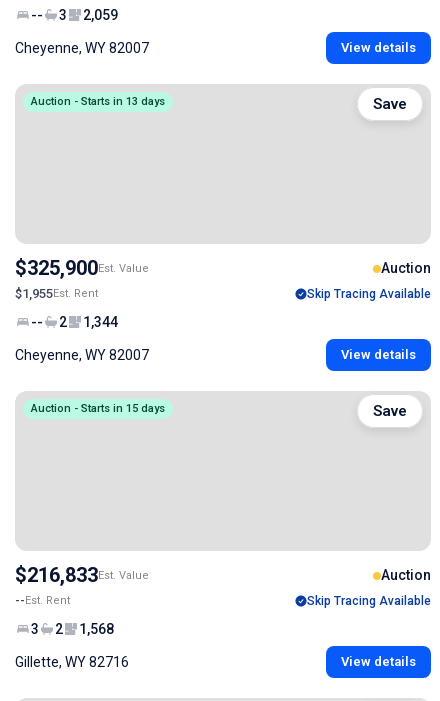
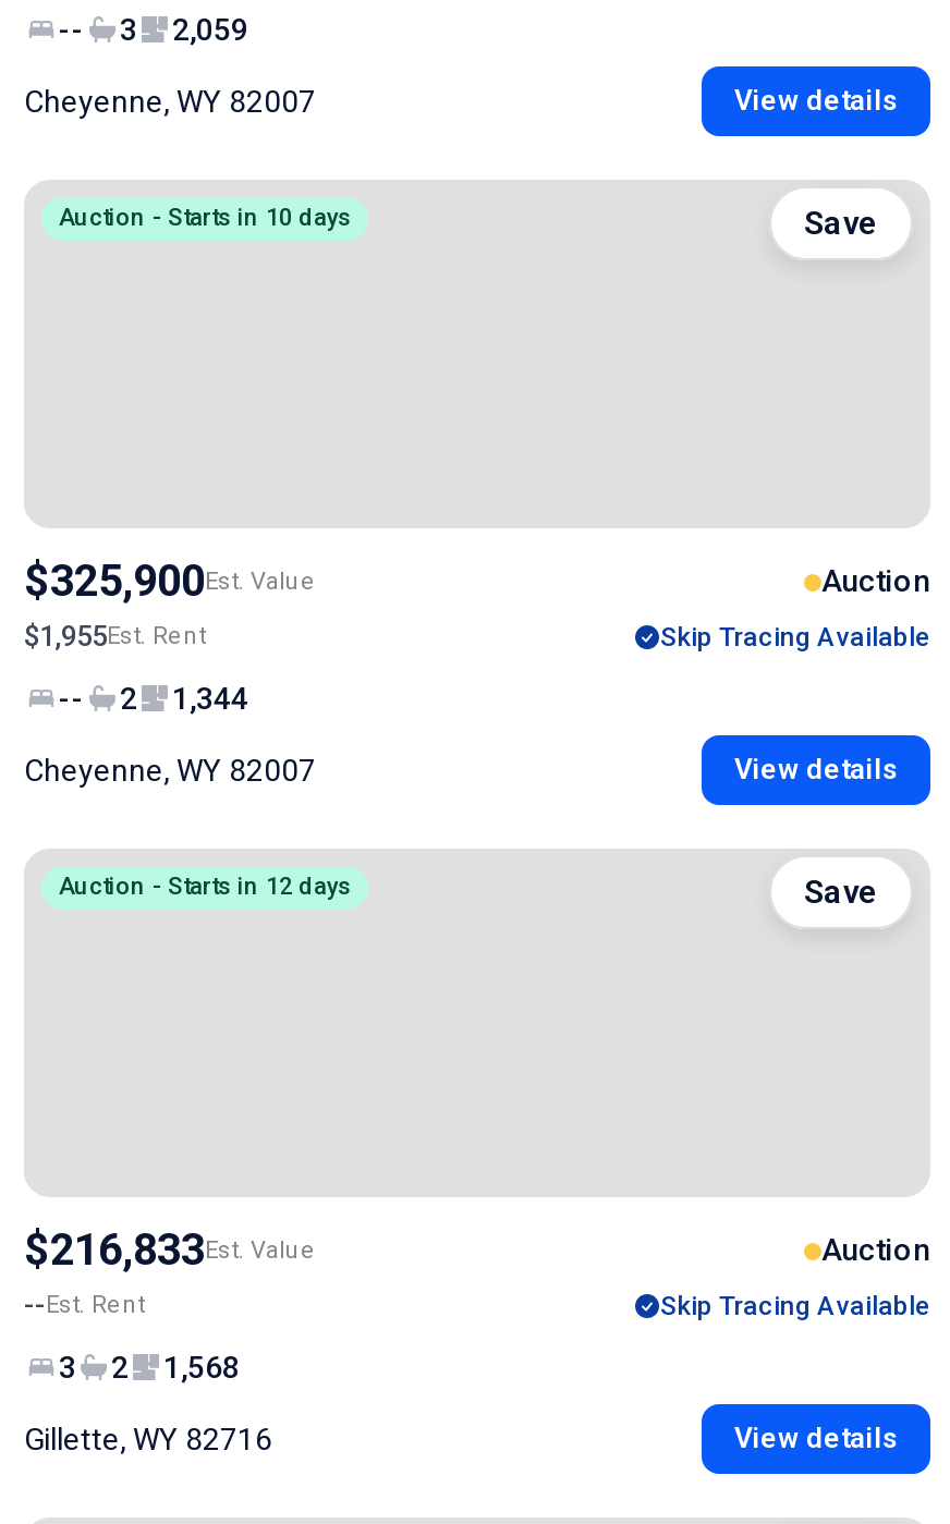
[31,95,165,108] Auction - Starts in 13 days -> [59,204,351,232] Auction - Starts in 10 days
[31,402,165,415] Auction - Starts in 15 days -> [59,873,351,901] Auction - Starts in 12 days

